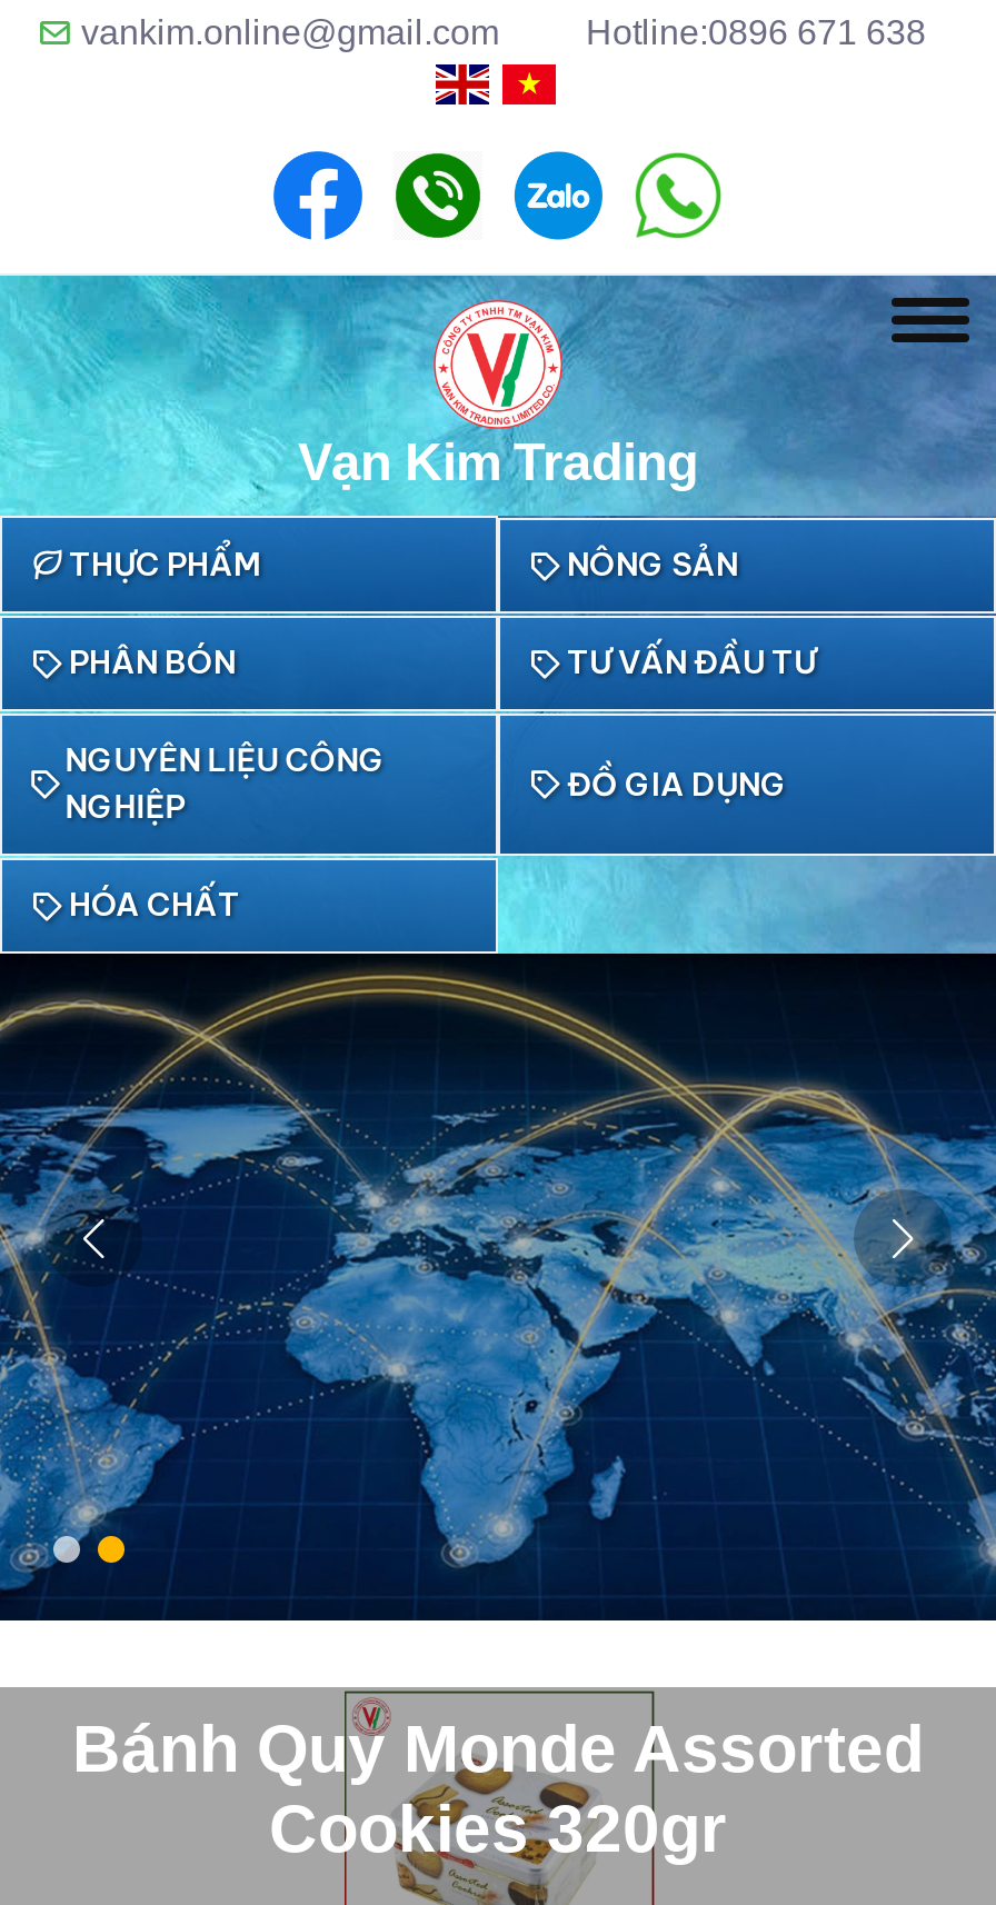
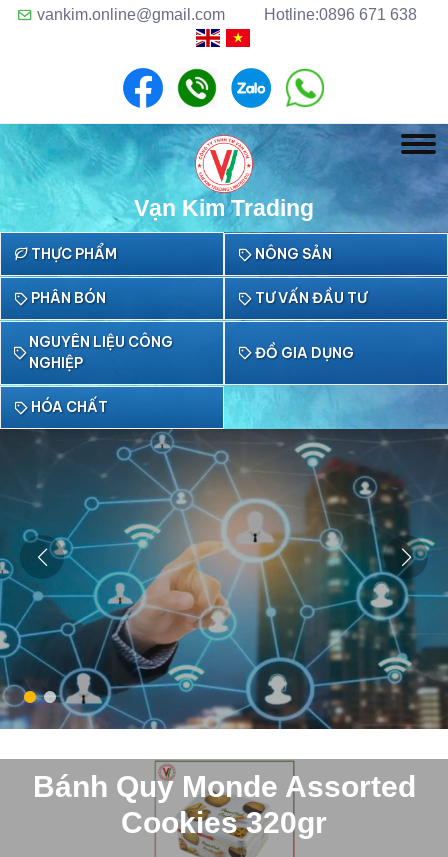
[7,954,989,1623] [image] -> [3,429,445,730] [image]

